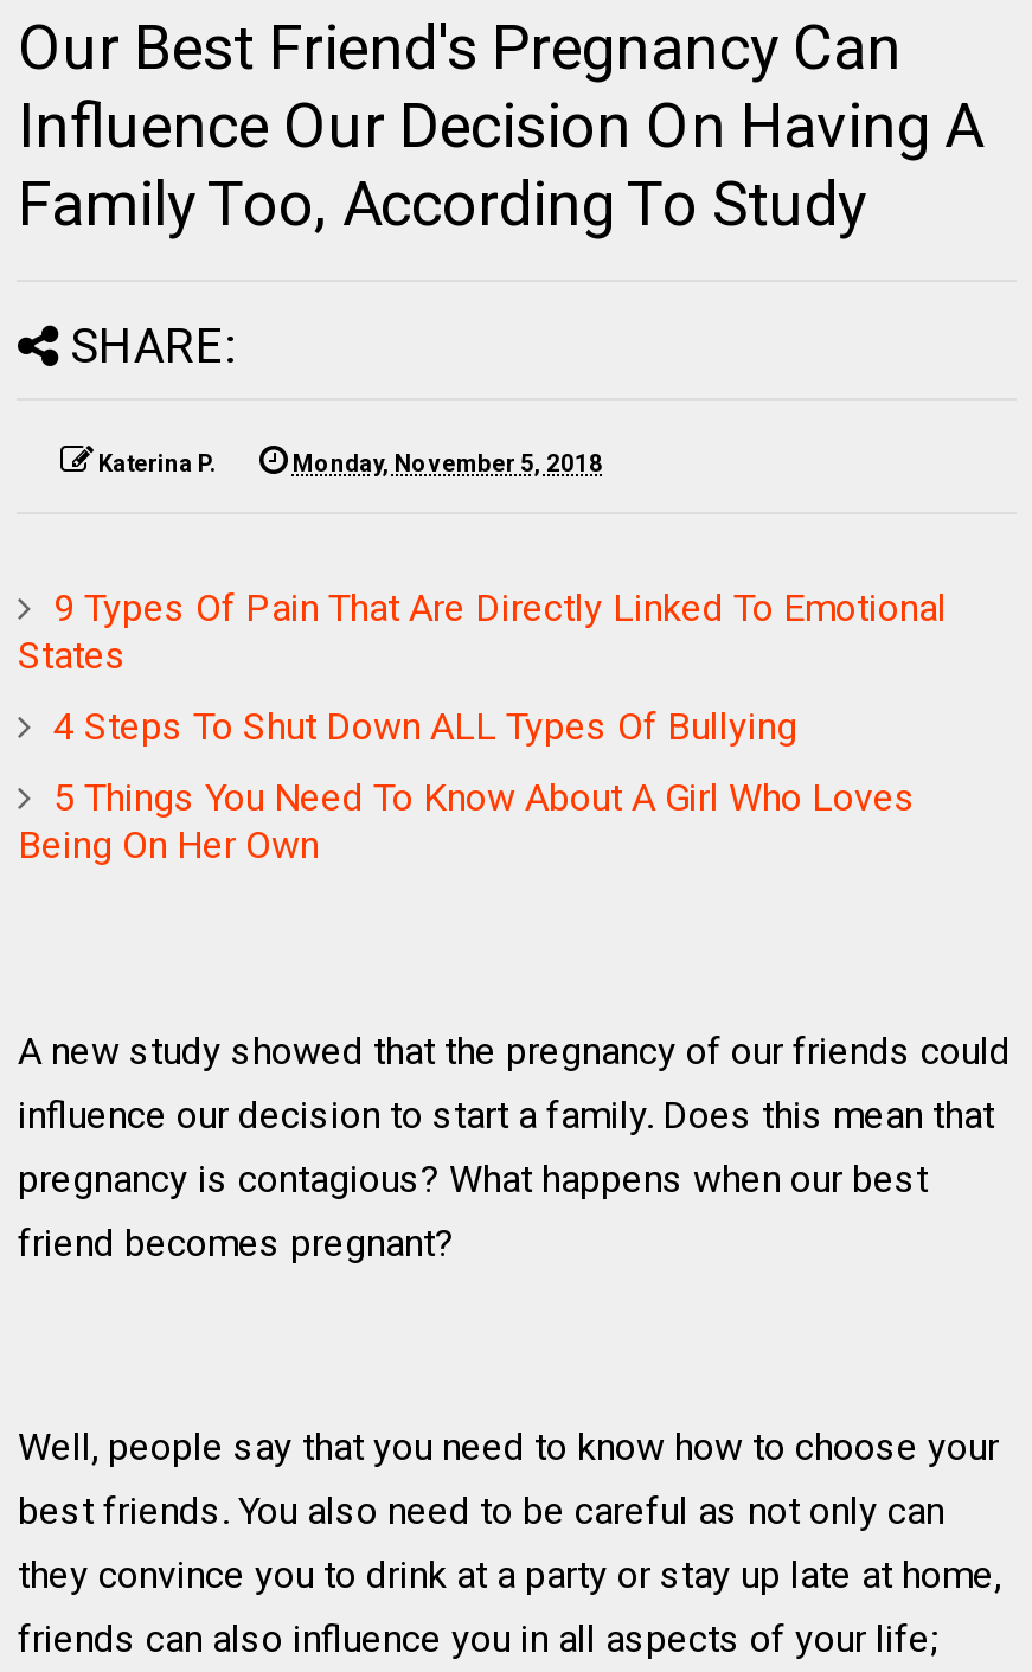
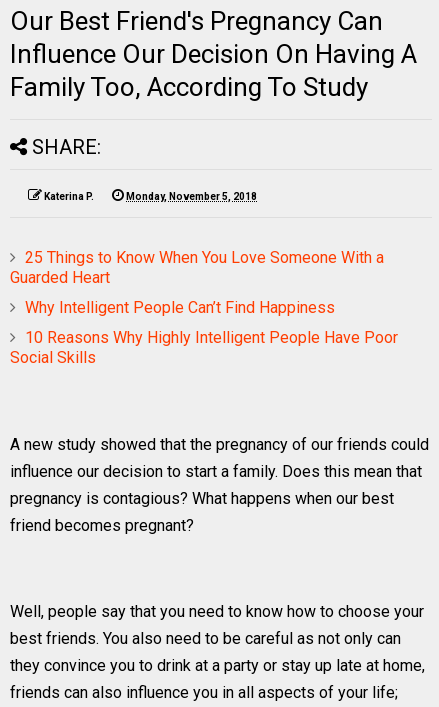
[18,585,946,678] 9 Types Of Pain That Are Directly Linked To Emotional | States -> [10,248,384,287] 25 Things to Know When You Love Someone With a | Guarded Heart
[53,704,797,749] 4 Steps To Shut Down ALL Types Of Bullying -> [25,298,335,317] Why Intelligent People Can’t Find Happiness
[18,775,916,867] 5 Things You Need To Know About A Girl Who Loves | Being On Her Own -> [10,328,398,367] 10 Reasons Why Highly Intelligent People Have Poor | Social Skills

